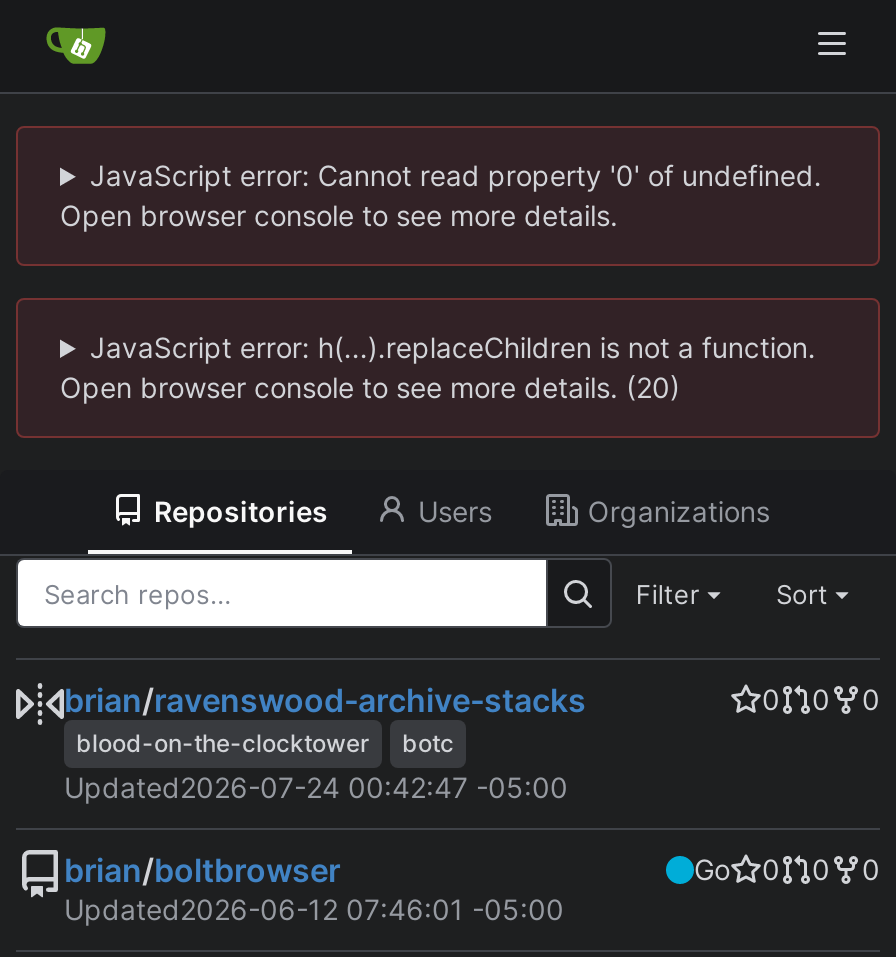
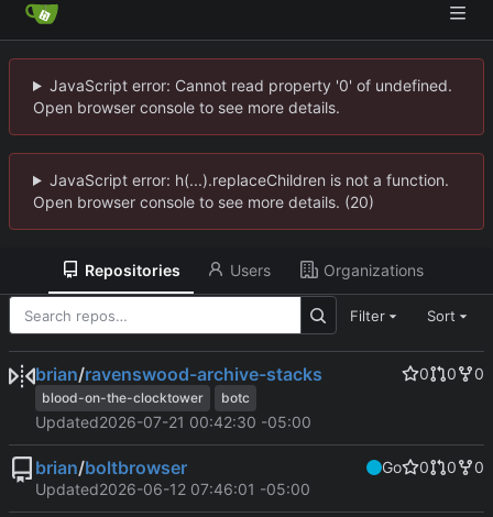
[64,770,568,804] Updated2026-07-24 00:42:47 -05:00 -> [35,413,311,431] Updated2026-07-21 00:42:30 -05:00

